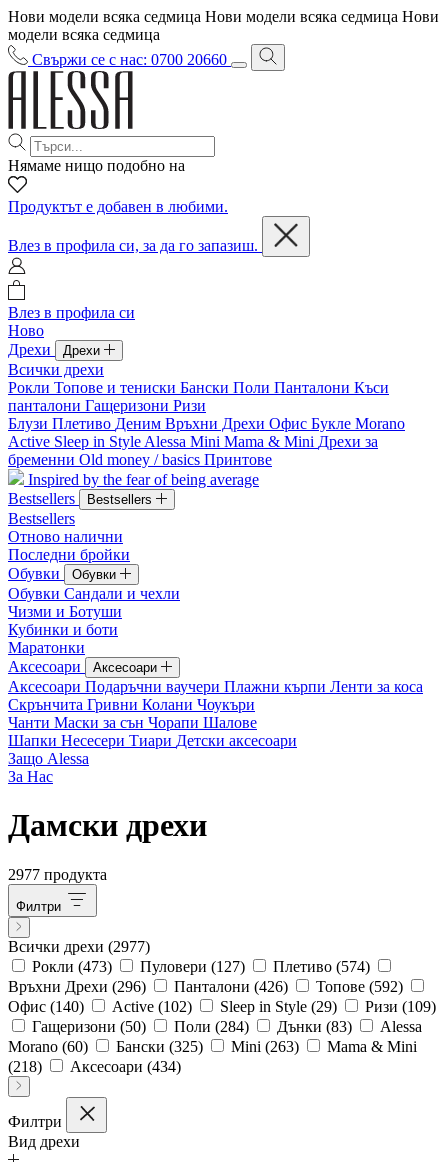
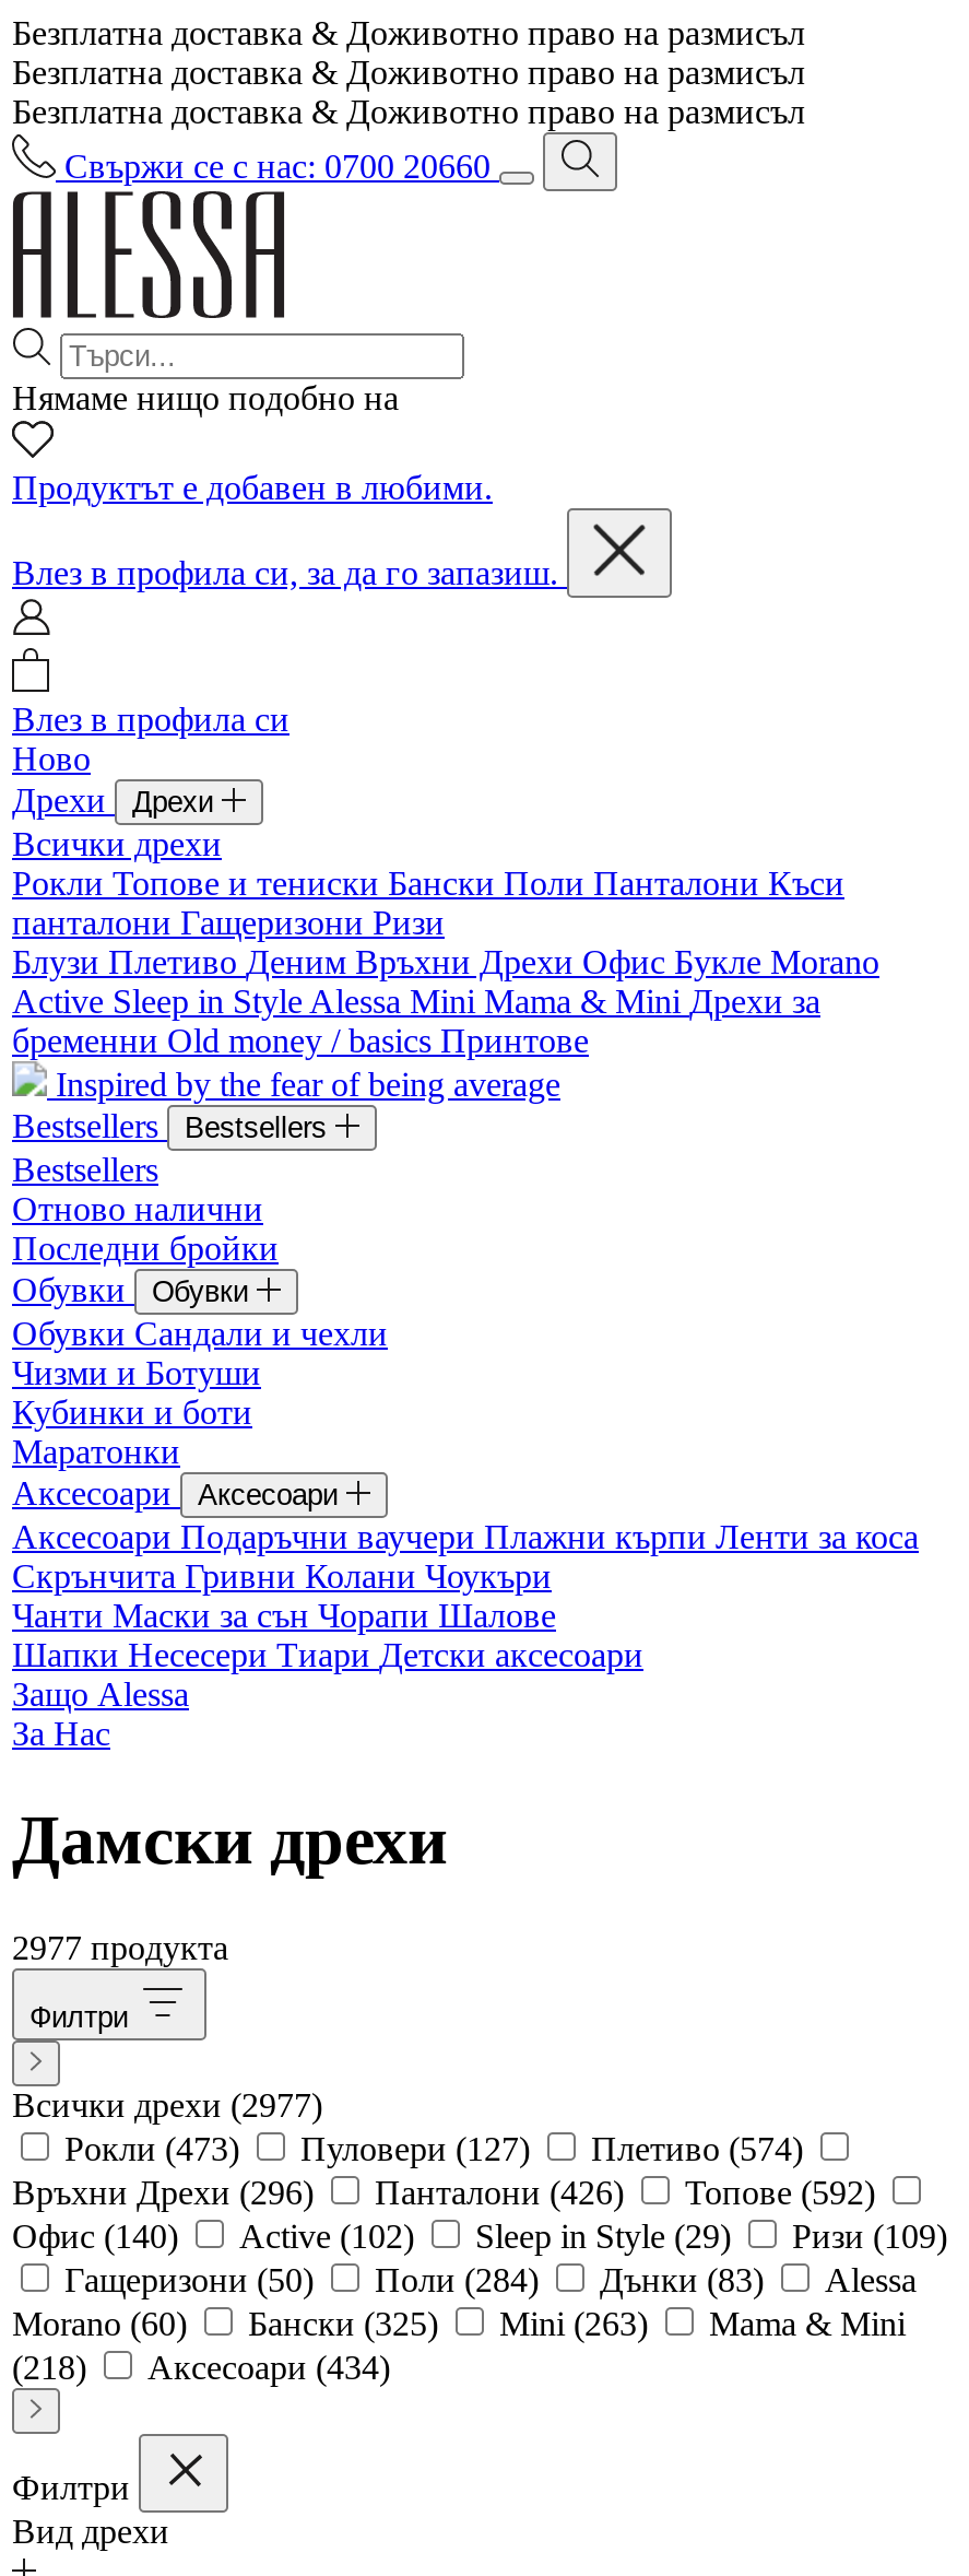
[8,8,439,43] Нови модели всяка седмица Нови модели всяка седмица Нови | модели всяка седмица -> [12,14,805,130] Безплатна доставка & Доживотно право на размисъл | Безплатна доставка & Доживотно право на размисъл | Безплатна доставка & Доживотно право на размисъл

